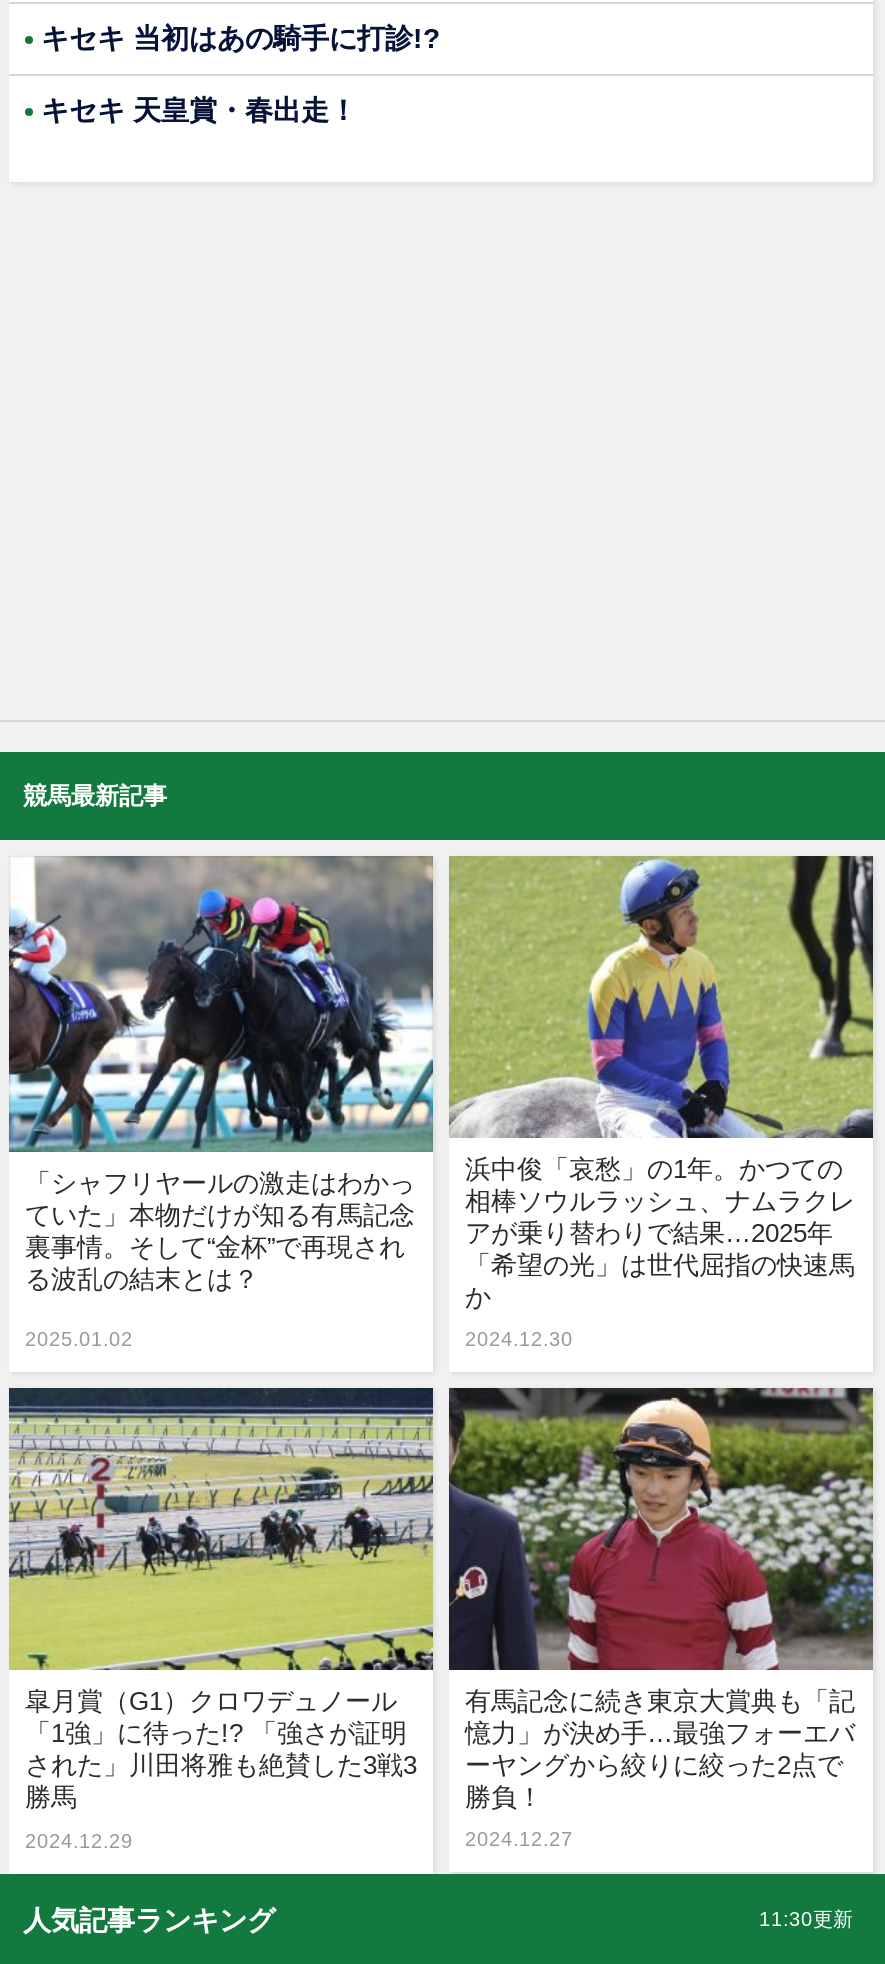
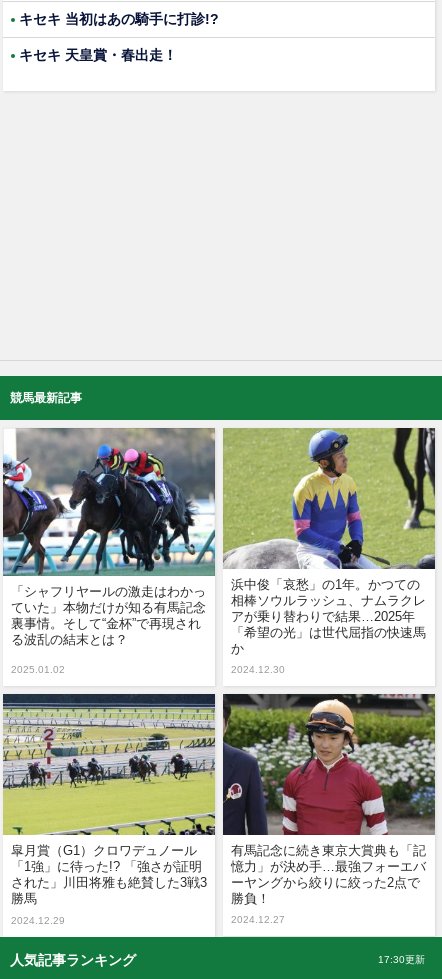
[759,1908,853,1930] 11:30更新 -> [378,954,425,965] 17:30更新

